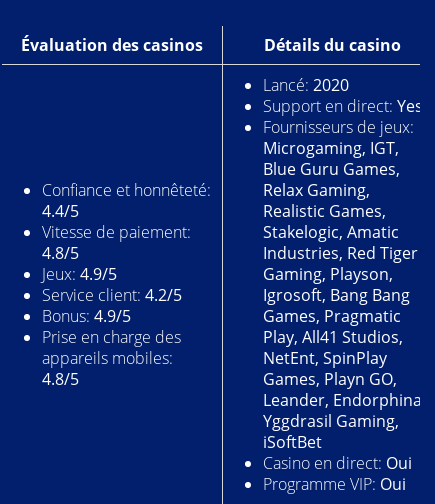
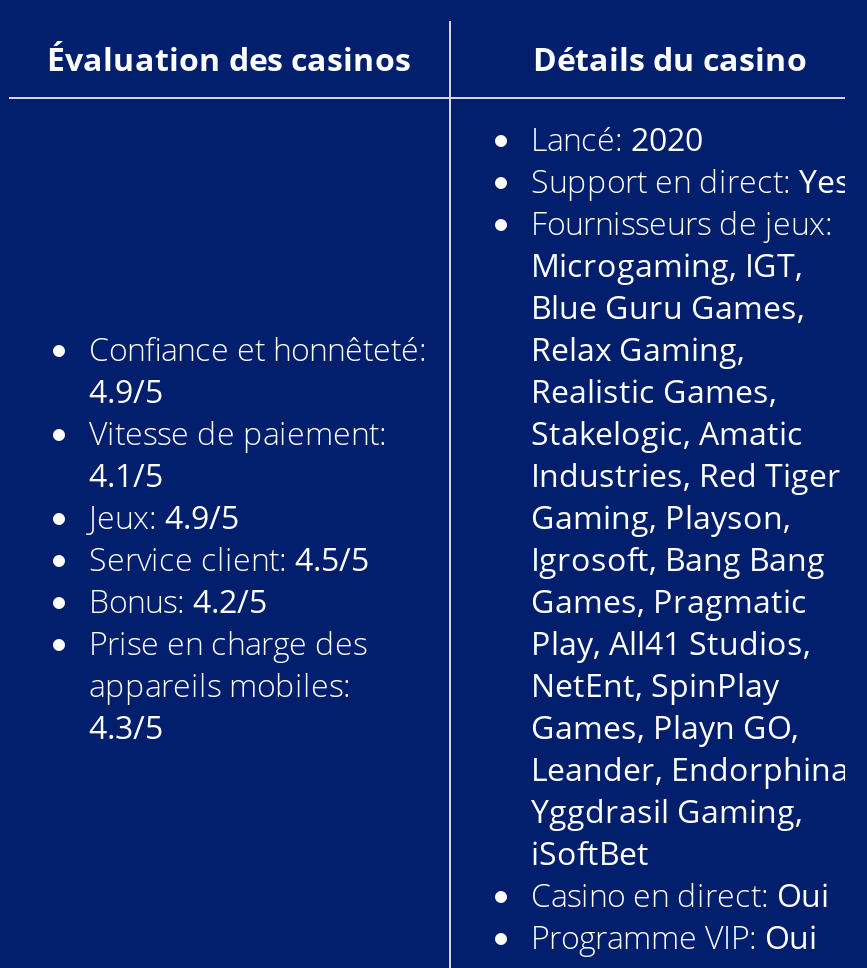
[42,200,79,222] 4.4/5 -> [89,369,163,413] 4.9/5
[42,242,79,264] 4.8/5 -> [89,453,163,497] 4.1/5
[42,284,182,306] Service client: 4.2/5 -> [89,537,369,581] Service client: 4.5/5
[42,305,131,327] Bonus: 4.9/5 -> [89,579,267,623] Bonus: 4.2/5
[42,368,79,390] 4.8/5 -> [89,705,163,749] 4.3/5

